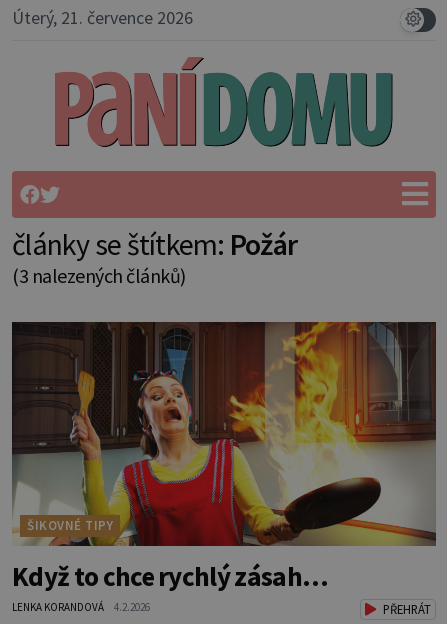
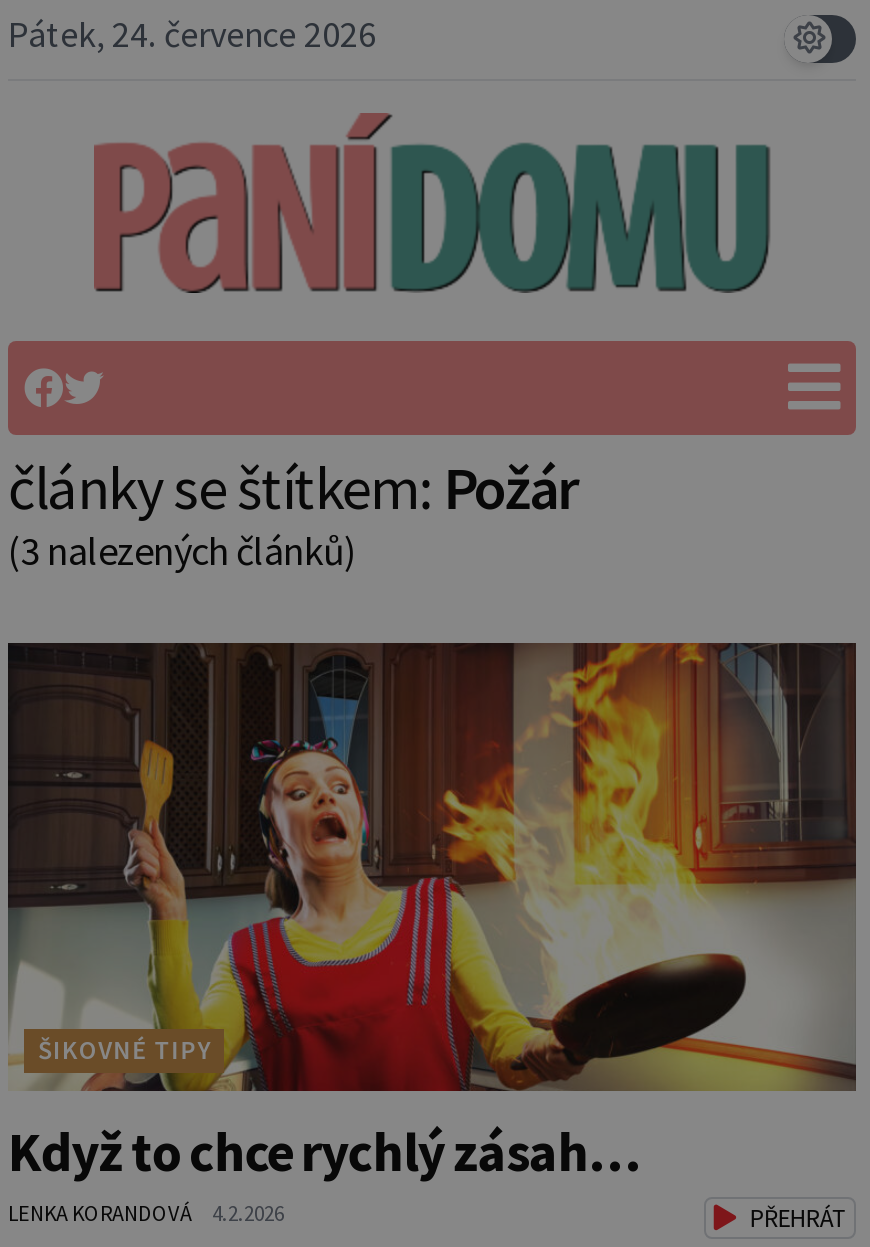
[12,6,193,29] Úterý, 21. července 2026 -> [8,11,376,57] Pátek, 24. července 2026

